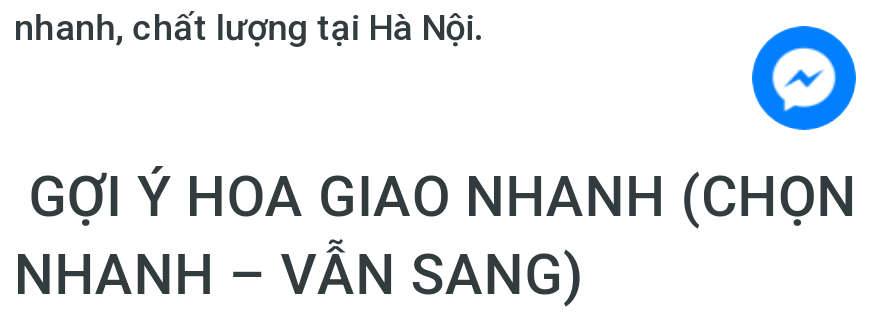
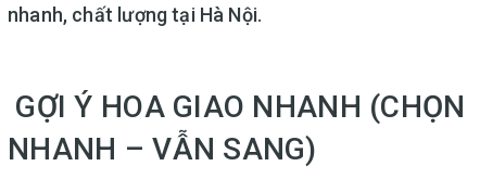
[750,24,858,132] [image] -> none

